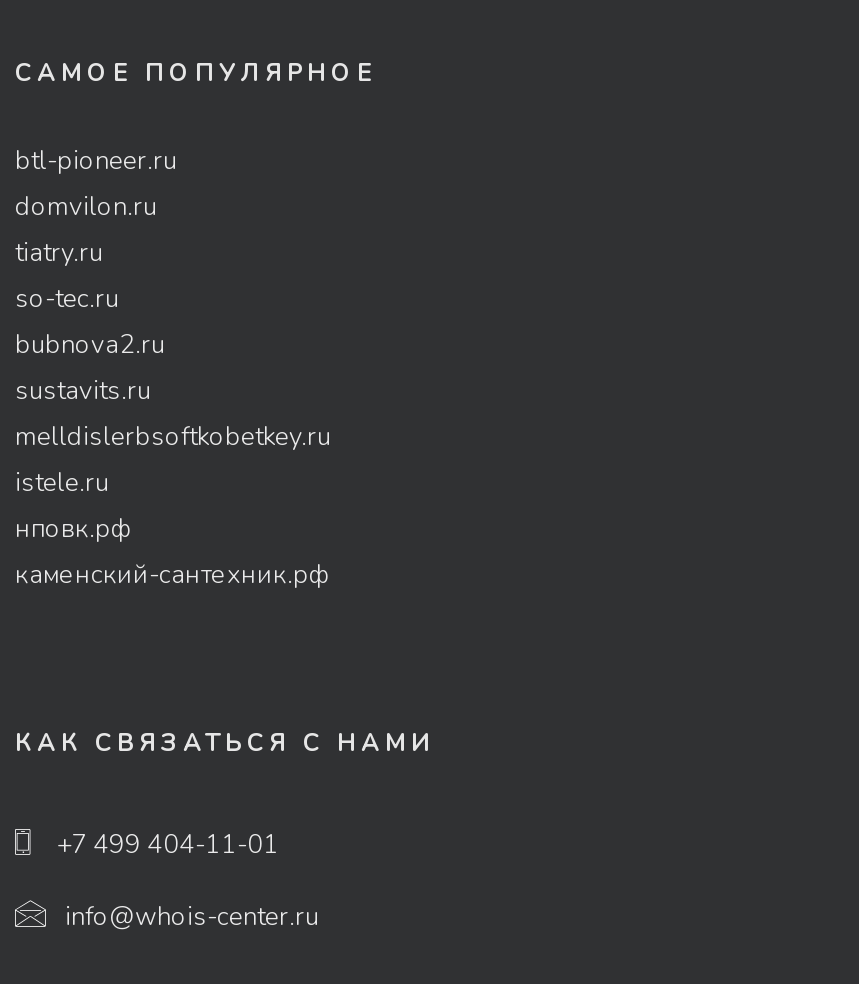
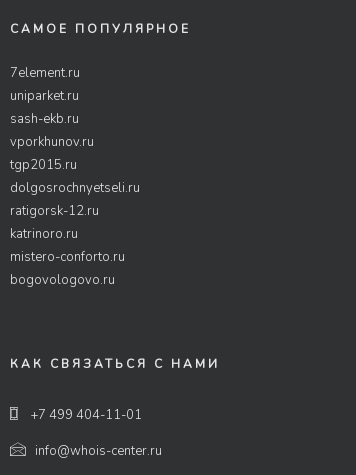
[15,143,331,593] btl-pioneer.ru | domvilon.ru | tiatry.ru | so-tec.ru | bubnova2.ru | sustavits.ru | melldislerbsoftkobetkey.ru | istele.ru | нповк.рф | каменский-сантехник.рф -> [10,64,140,289] 7element.ru | uniparket.ru | sash-ekb.ru | vporkhunov.ru | tgp2015.ru | dolgosrochnyetseli.ru | ratigorsk-12.ru | katrinoro.ru | mistero-conforto.ru | bogovologovo.ru

